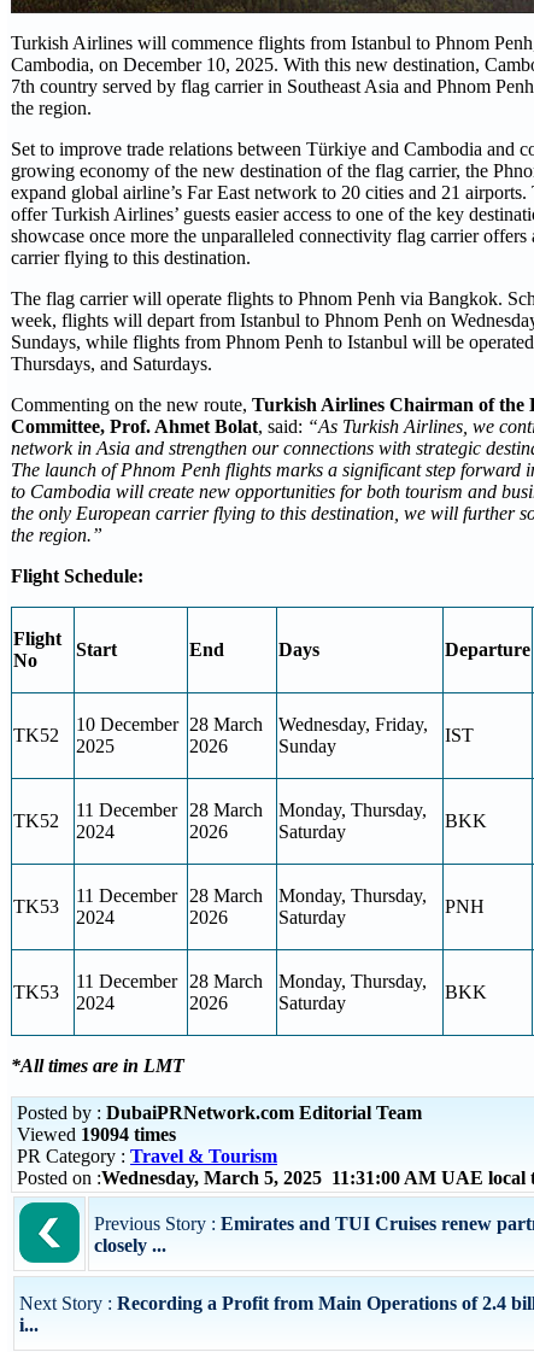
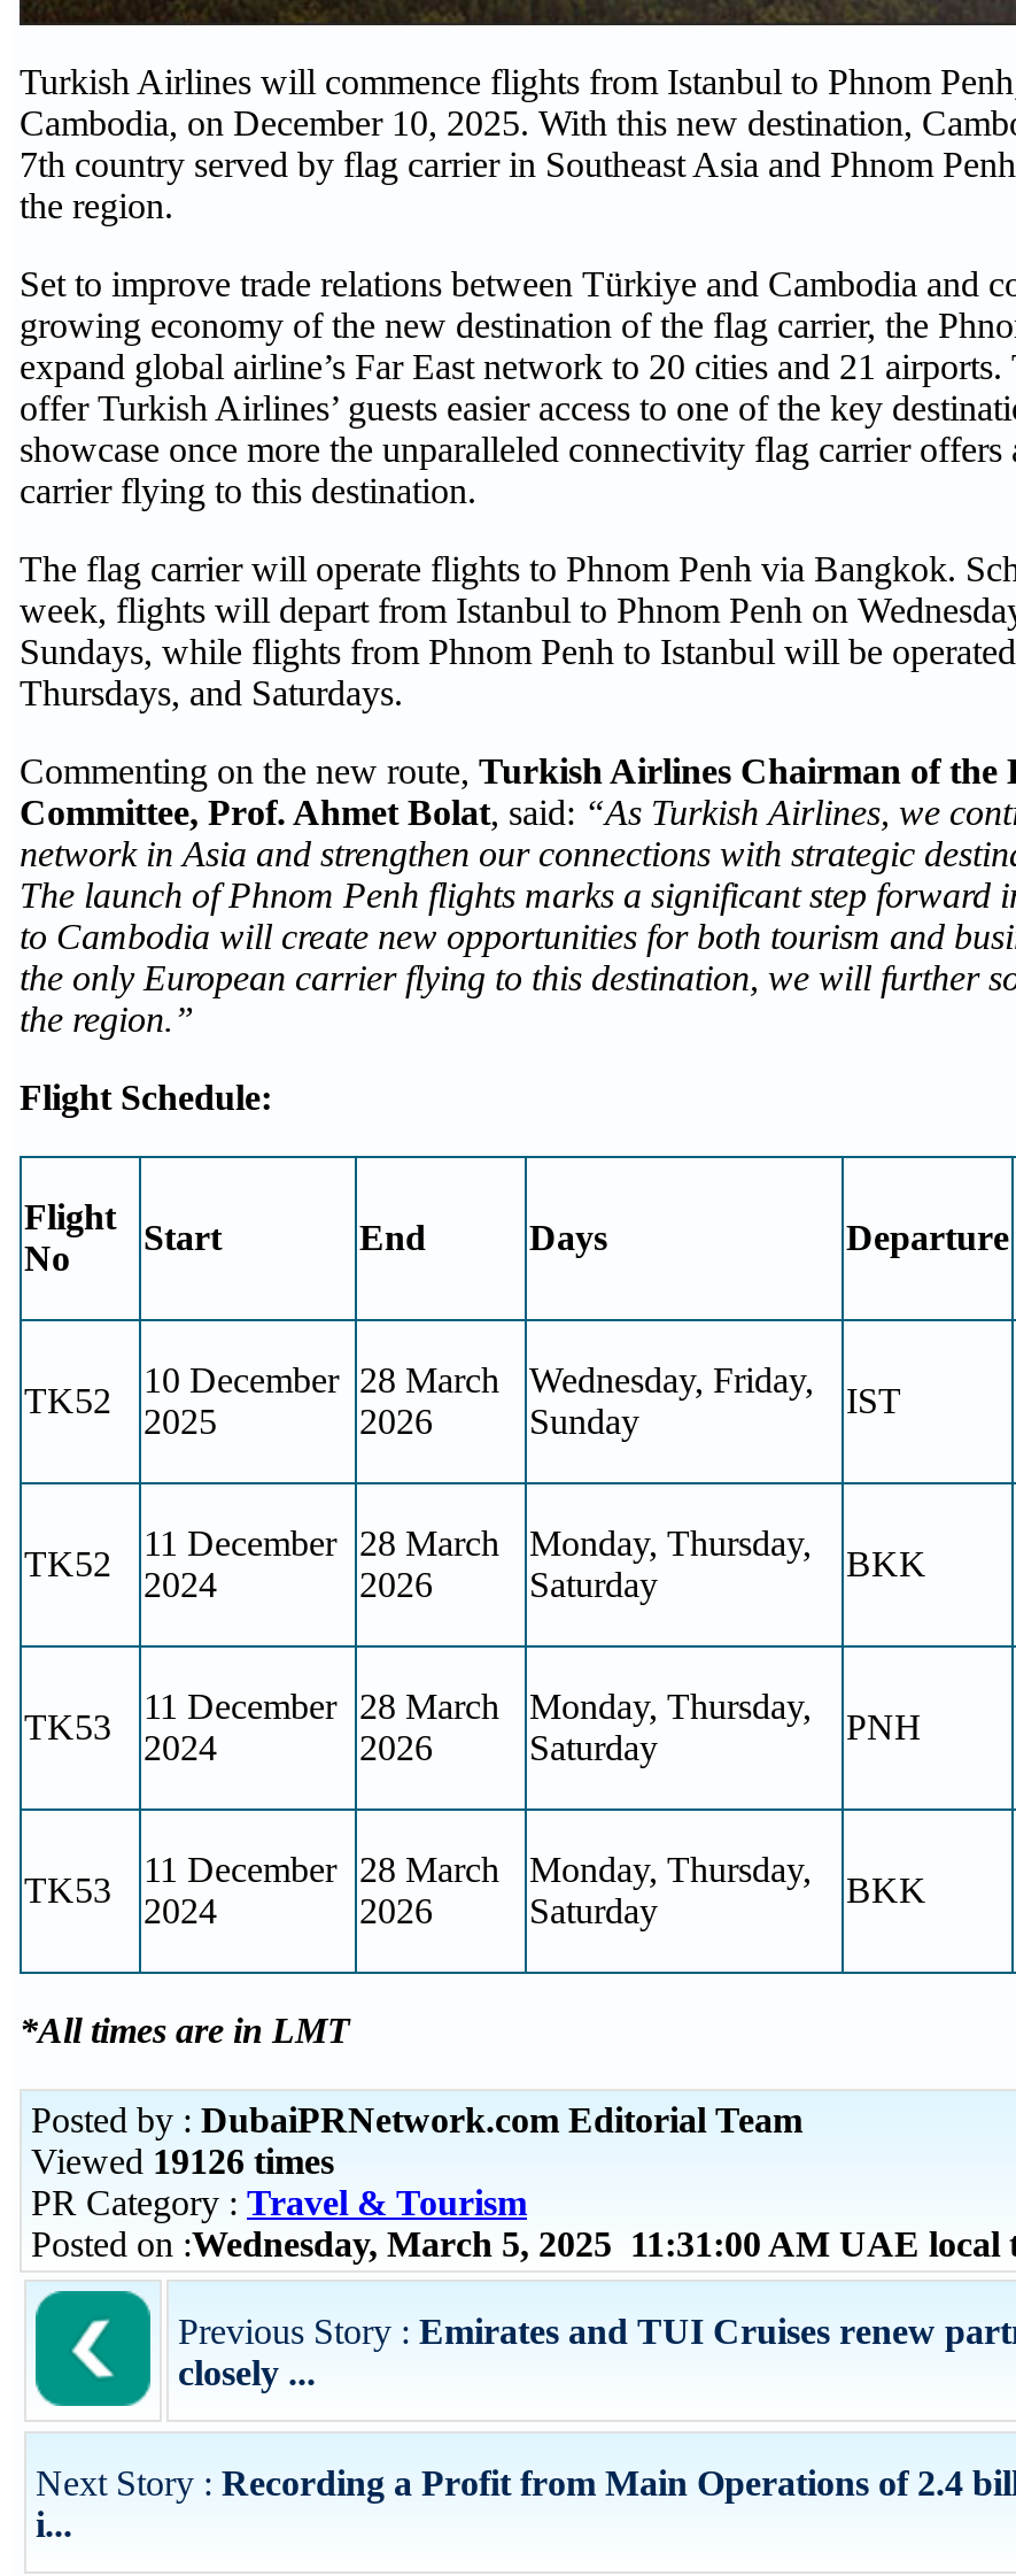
[17,1124,176,1145] Viewed 19094 times -> [31,2142,334,2181] Viewed 19126 times

